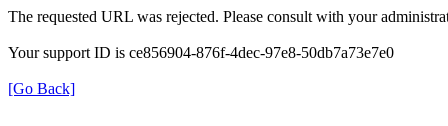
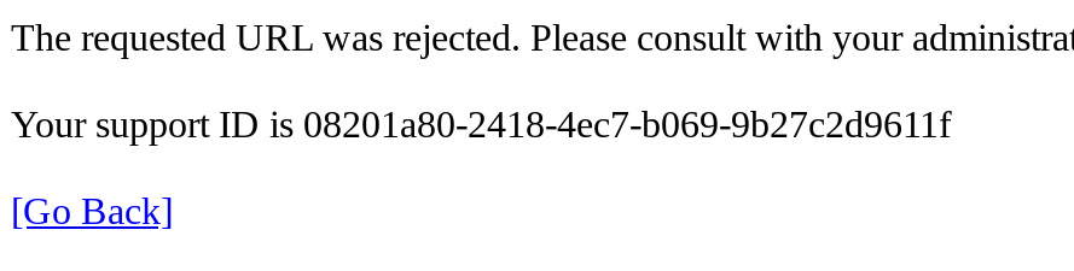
[8,44,394,61] Your support ID is ce856904-876f-4dec-97e8-50db7a73e7e0 -> [11,104,951,145] Your support ID is 08201a80-2418-4ec7-b069-9b27c2d9611f

